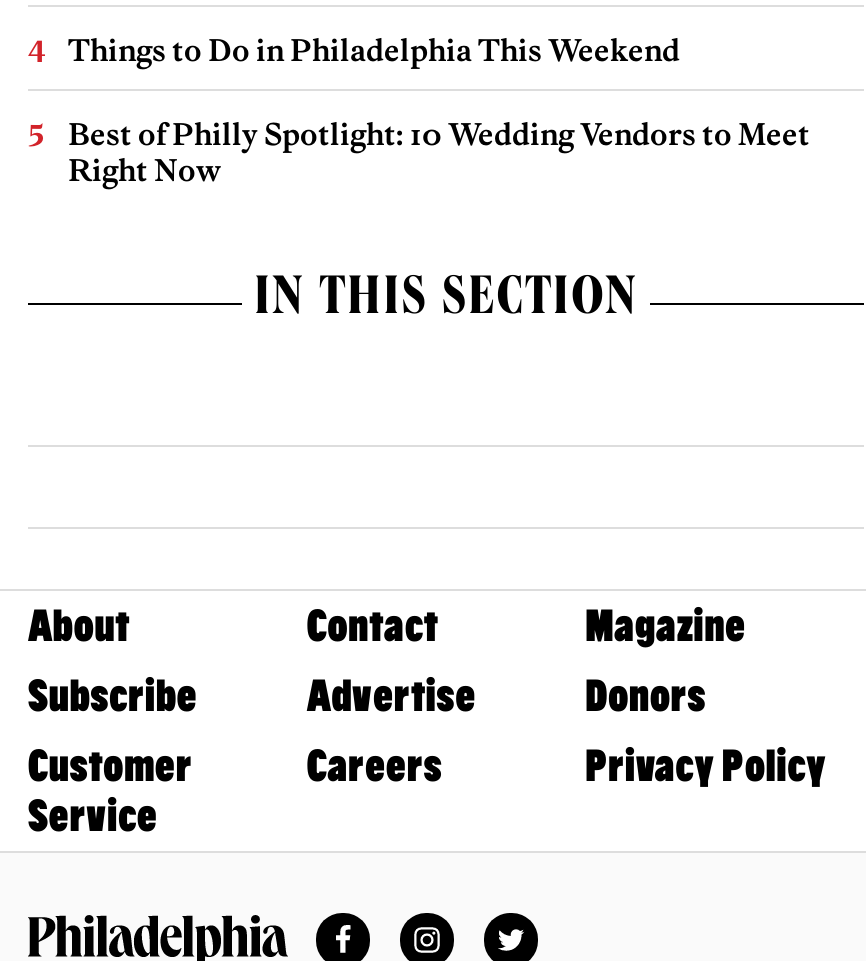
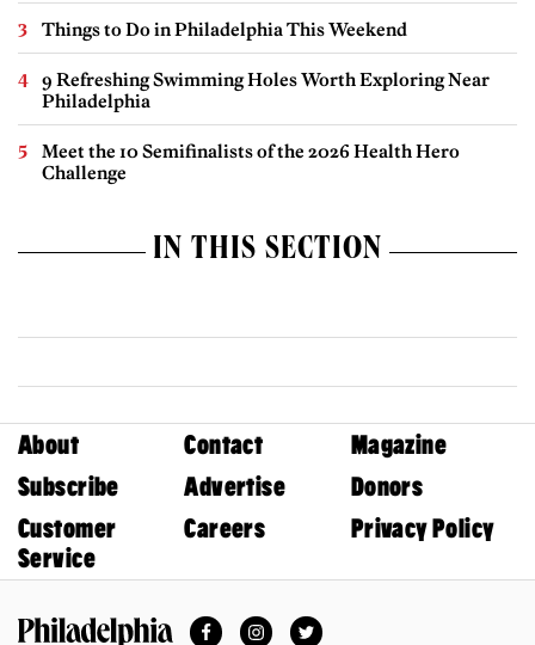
[68,115,810,189] Best of Philly Spotlight: 10 Wedding Vendors to Meet | Right Now -> [42,68,490,184] 9 Refreshing Swimming Holes Worth Exploring Near | Philadelphia | Meet the 10 Semifinalists of the 2026 Health Hero | Challenge

